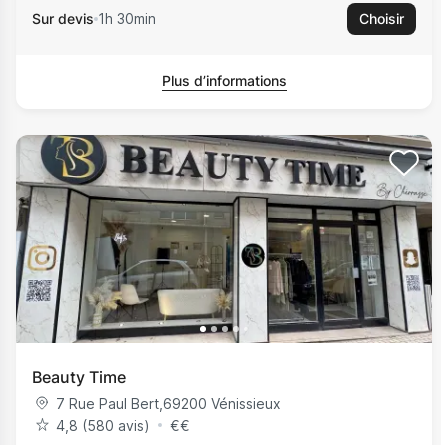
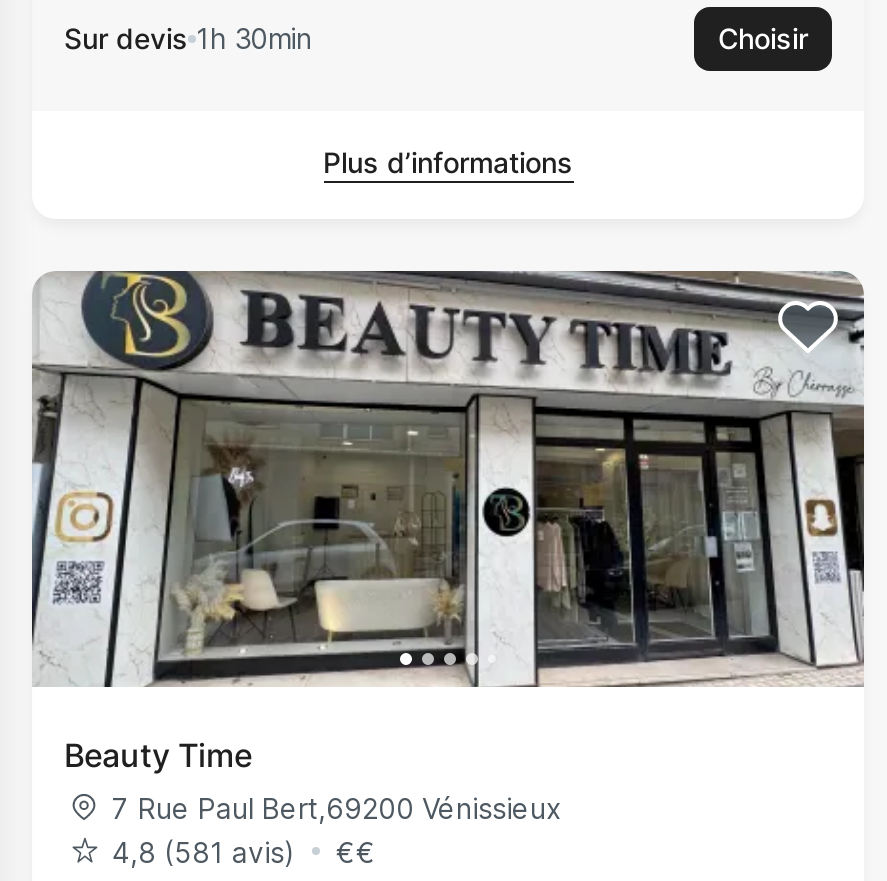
[56,416,150,433] 4,8 (580 avis) -> [112,834,296,868] 4,8 (581 avis)

